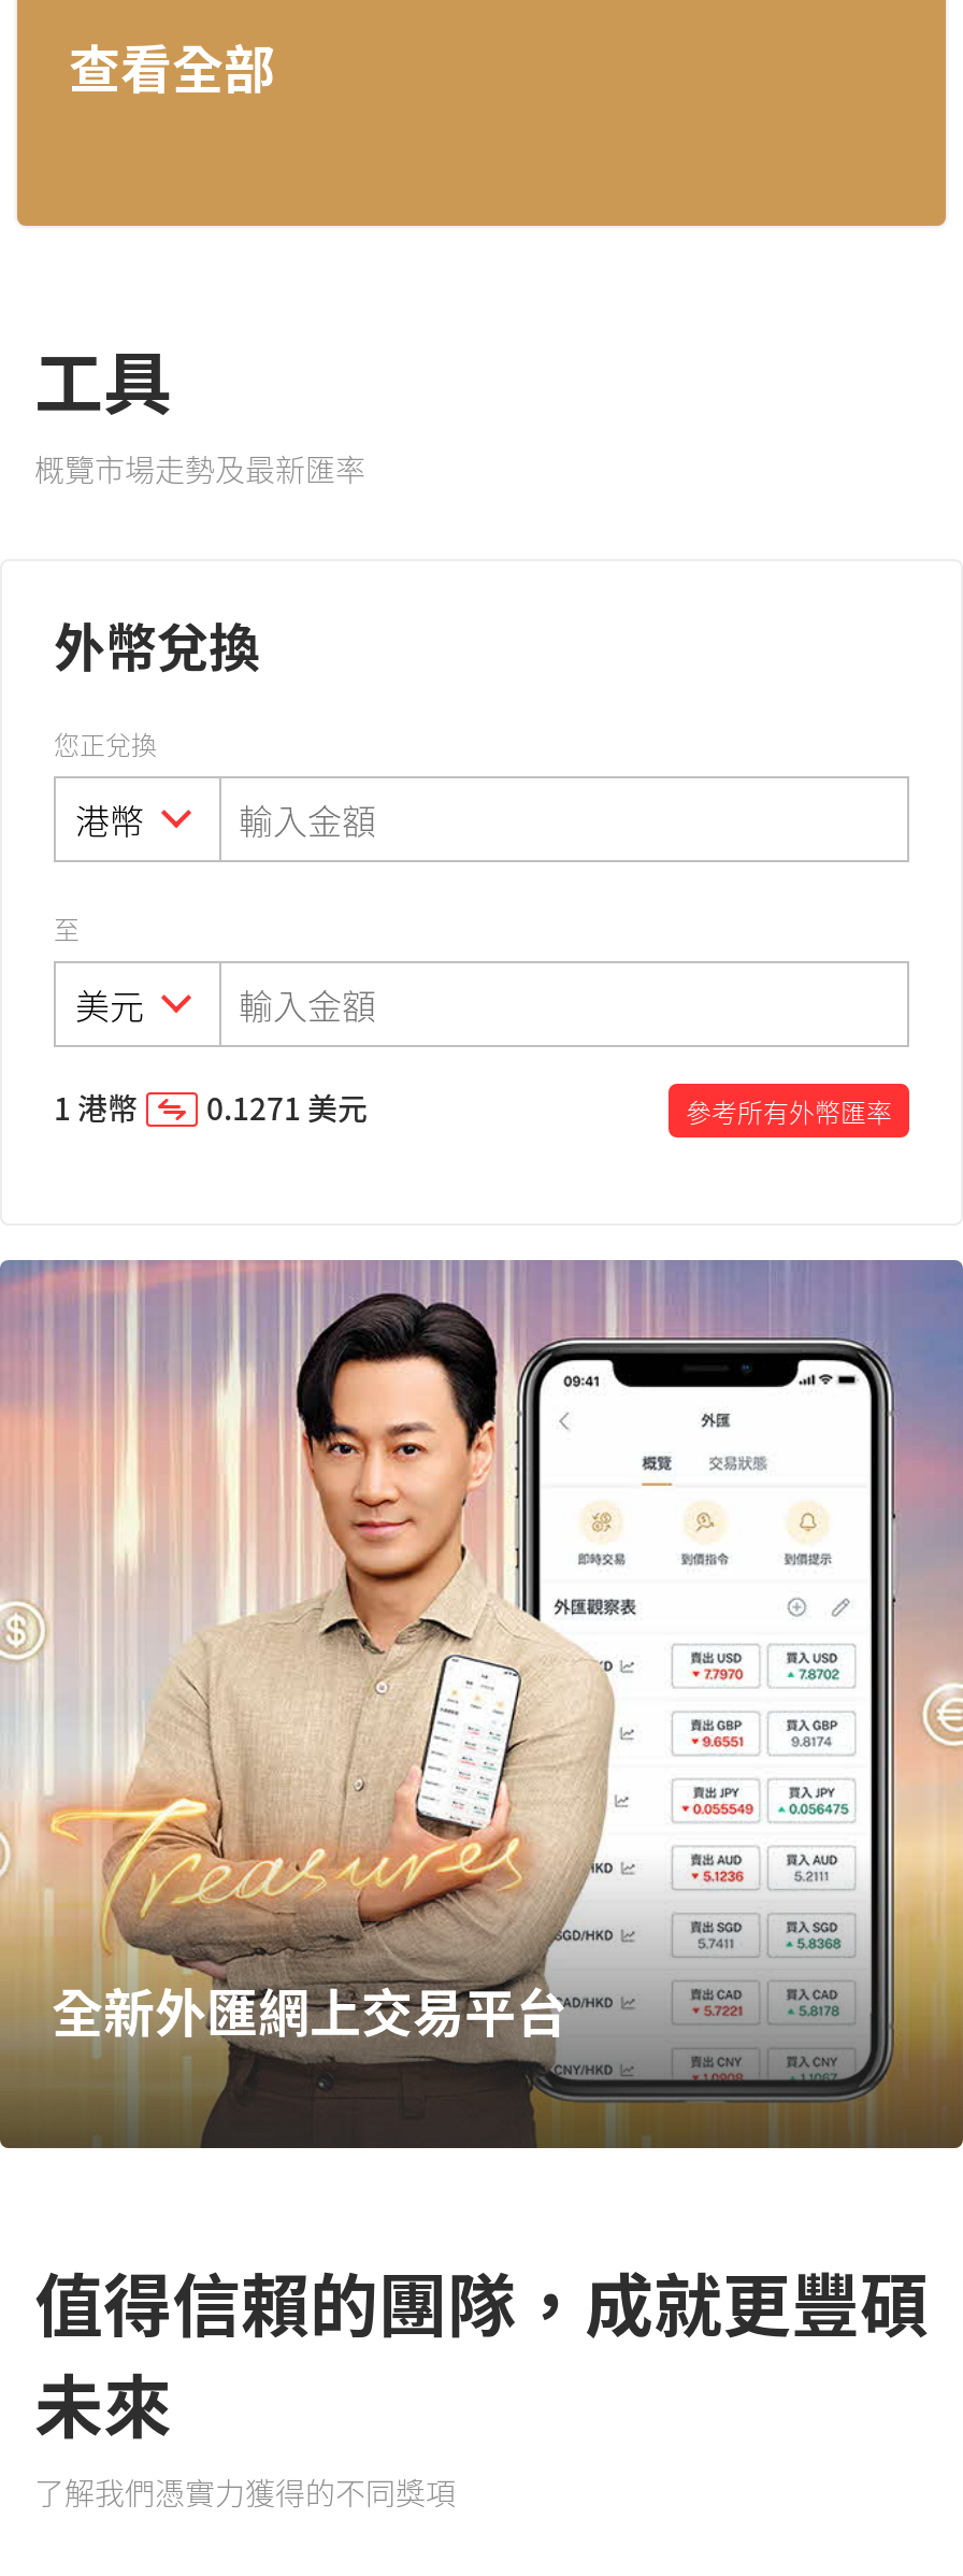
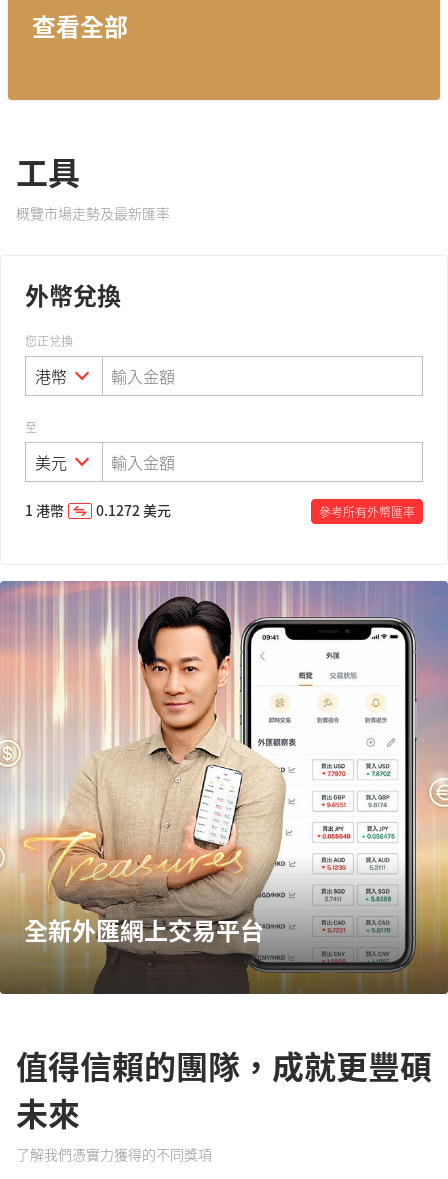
[54,1087,368,1130] 1 港幣 0.1271 美元 -> [25,500,171,520] 1 港幣 0.1272 美元

